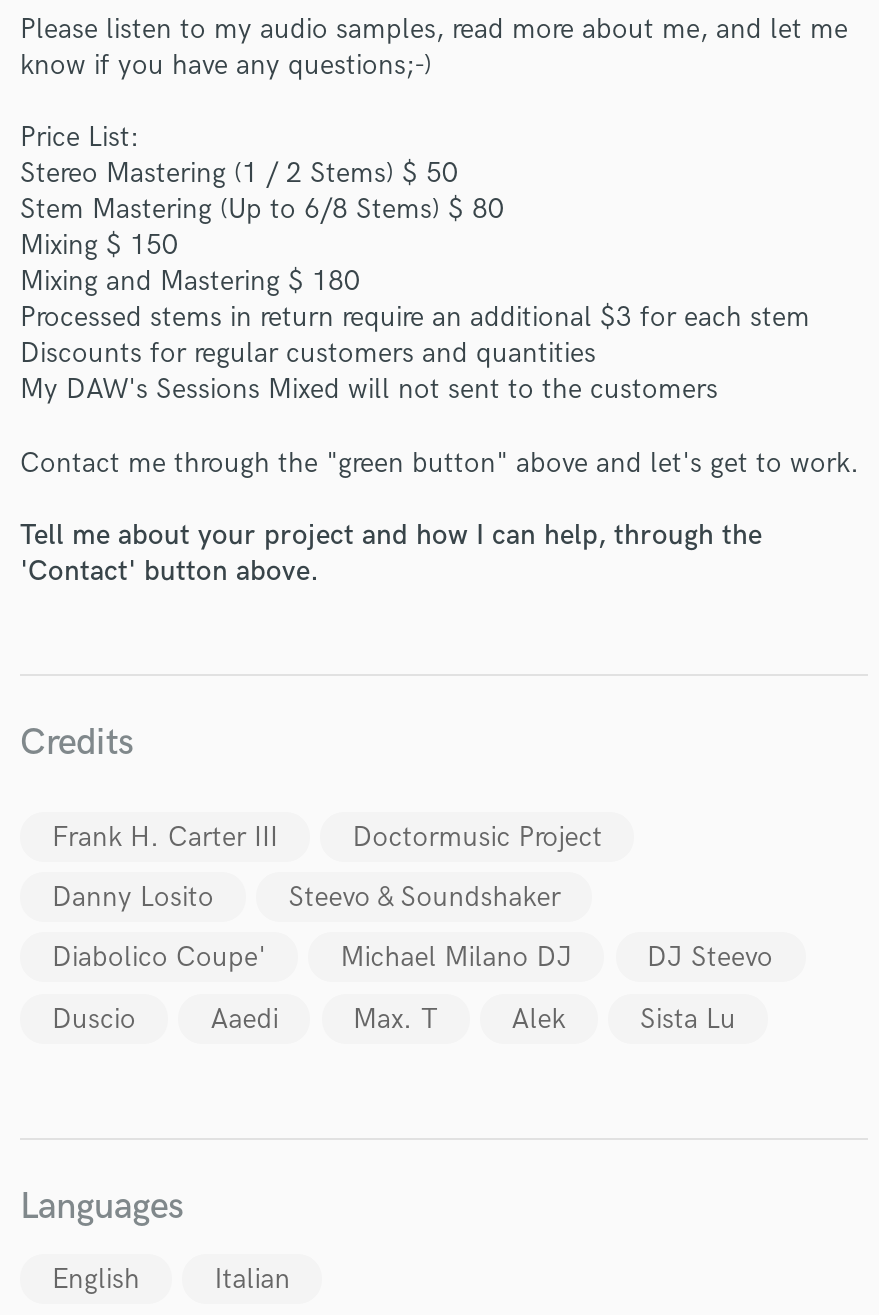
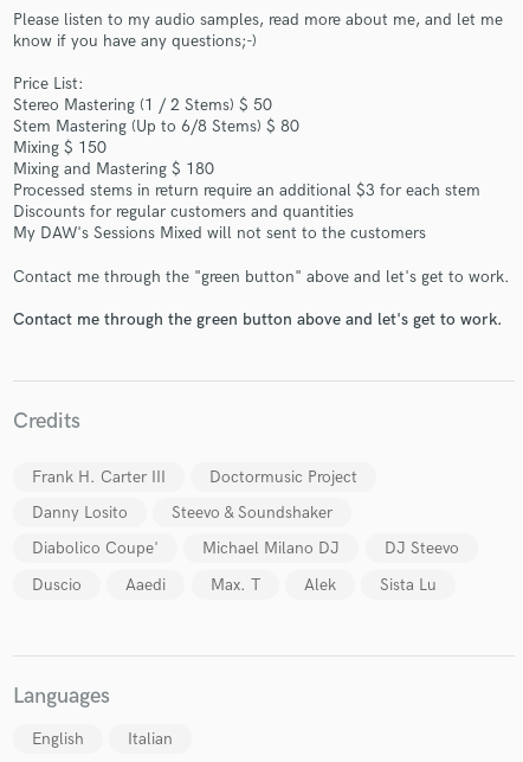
[20,518,762,588] Tell me about your project and how I can help, through the | 'Contact' button above. -> [13,309,502,329] Contact me through the green button above and let's get to work.

